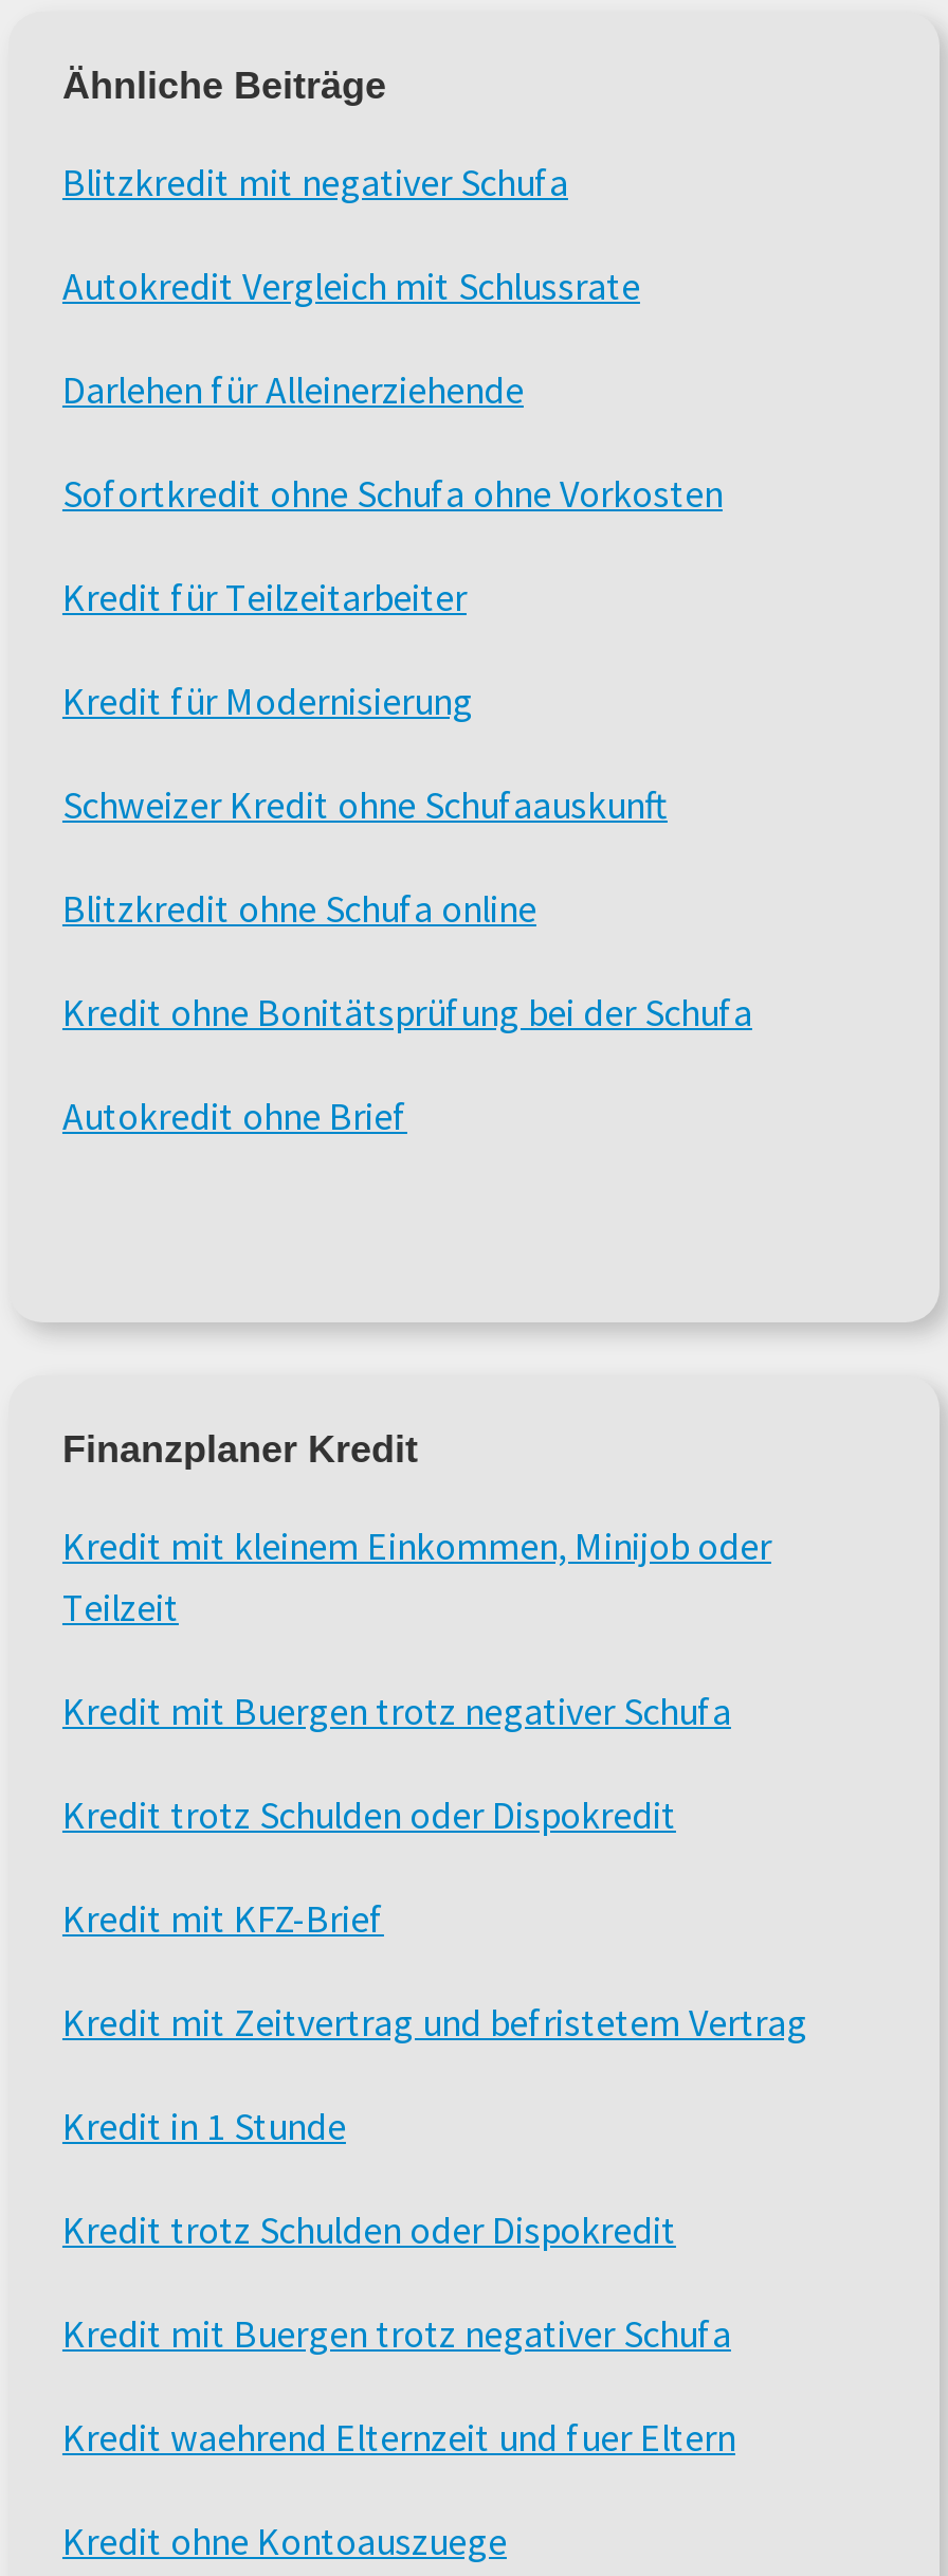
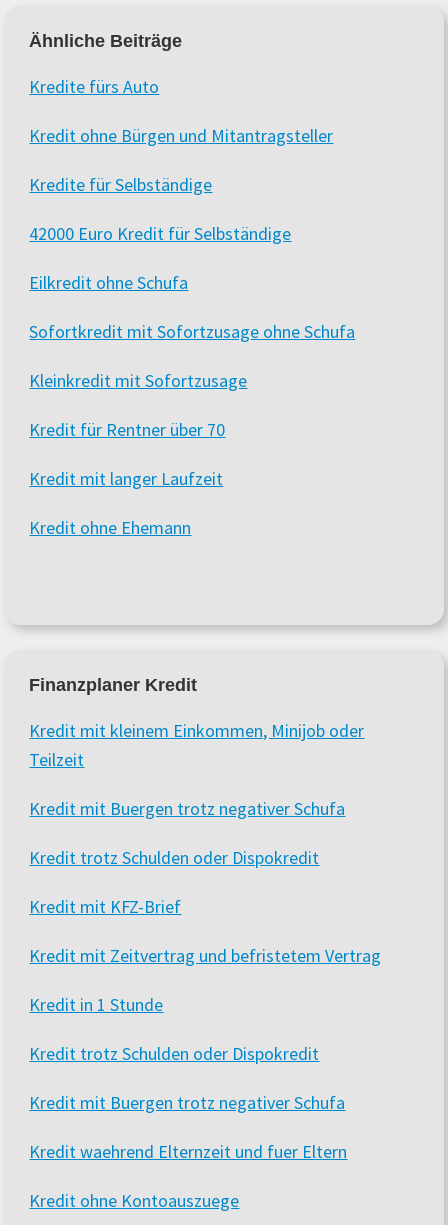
[62,158,568,206] Blitzkredit mit negativer Schufa -> [29,75,159,98] Kredite fürs Auto
[62,262,640,310] Autokredit Vergleich mit Schlussrate -> [29,124,333,147] Kredit ohne Bürgen und Mitantragsteller
[62,365,524,414] Darlehen für Alleinerziehende -> [29,173,212,196] Kredite für Selbständige
[62,469,723,518] Sofortkredit ohne Schufa ohne Vorkosten -> [29,222,291,245] 42000 Euro Kredit für Selbständige
[62,573,467,622] Kredit für Teilzeitarbeiter -> [29,271,188,294] Eilkredit ohne Schufa
[62,677,473,725] Kredit für Modernisierung -> [29,320,355,343] Sofortkredit mit Sofortzusage ohne Schufa
[62,780,668,829] Schweizer Kredit ohne Schufaauskunft -> [29,369,247,392] Kleinkredit mit Sofortzusage
[62,884,536,933] Blitzkredit ohne Schufa online -> [29,418,225,441] Kredit für Rentner über 70
[62,988,752,1037] Kredit ohne Bonitätsprüfung bei der Schufa -> [29,467,223,490] Kredit mit langer Laufzeit
[62,1092,407,1140] Autokredit ohne Brief -> [29,516,191,539] Kredit ohne Ehemann

